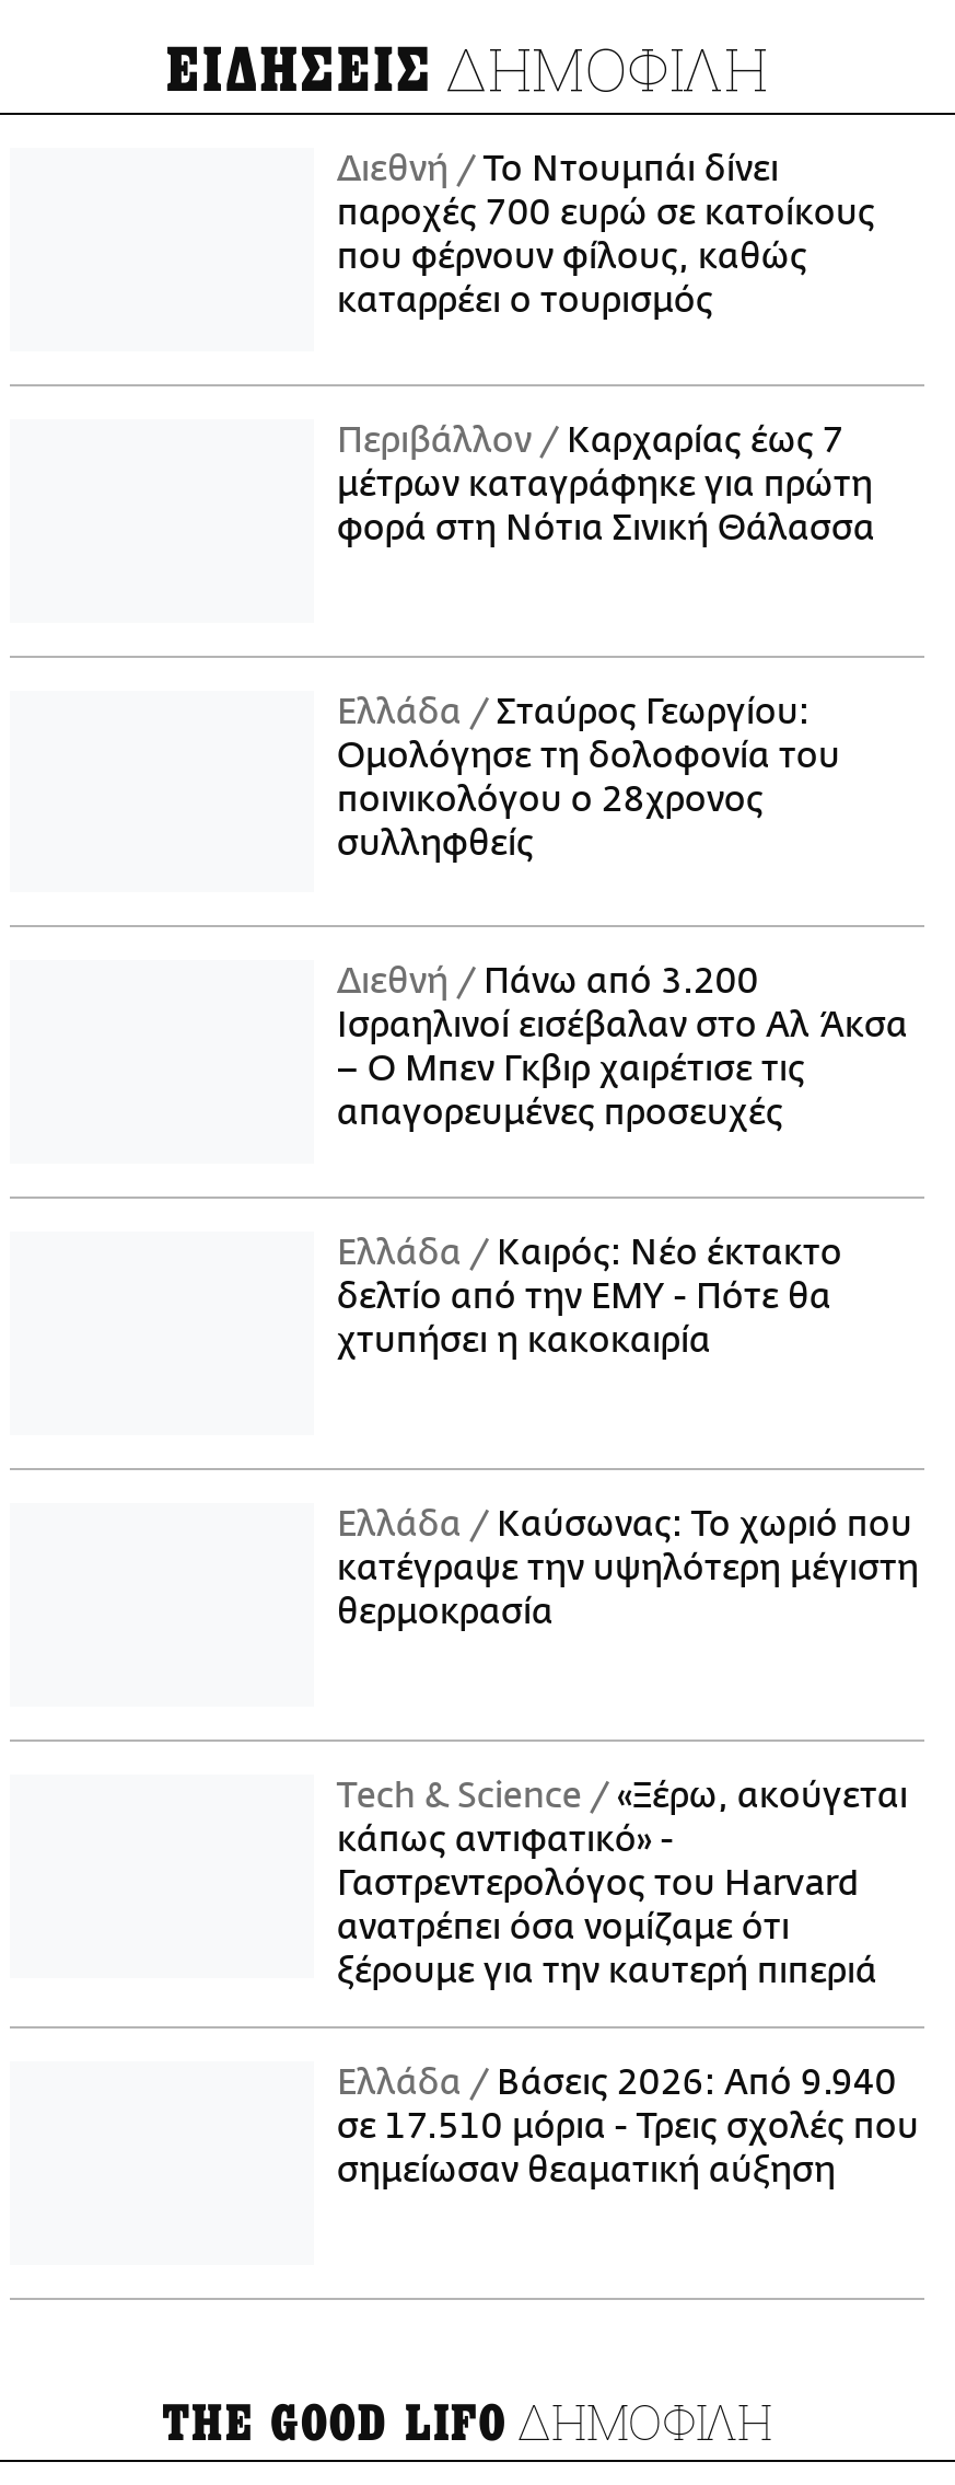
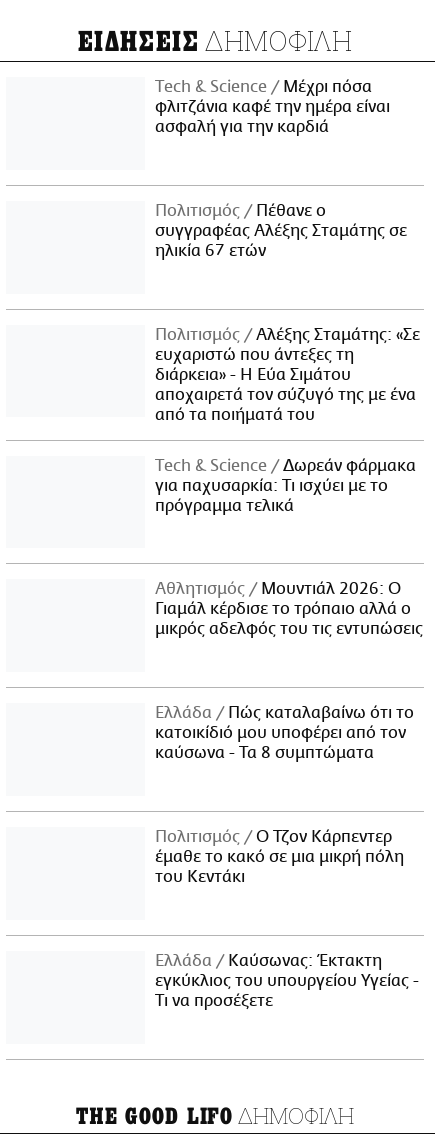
[336,150,875,320] Διεθνή Το Ντουμπάι δίνει | παροχές 700 ευρώ σε κατοίκους | που φέρνουν φίλους, καθώς | καταρρέει ο τουρισμός -> [155,78,390,136] Τech & Science Μέχρι πόσα | φλιτζάνια καφέ την ημέρα είναι | ασφαλή για την καρδιά
[336,421,875,548] Περιβάλλον Καρχαρίας έως 7 | μέτρων καταγράφηκε για πρώτη | φορά στη Νότια Σινική Θάλασσα -> [155,202,407,260] Πολιτισμός Πέθανε ο | συγγραφέας Αλέξης Σταμάτης σε | ηλικία 67 ετών
[336,692,840,863] Ελλάδα Σταύρος Γεωργίου: | Ομολόγησε τη δολοφονία του | ποινικολόγου ο 28χρονος | συλληφθείς -> [155,325,420,423] Πολιτισμός Αλέξης Σταμάτης: «Σε | ευχαριστώ που άντεξες τη | διάρκεια» - Η Εύα Σιμάτου | αποχαιρετά τον σύζυγό της με ένα | από τα ποιήματά του
[336,963,908,1134] Διεθνή Πάνω από 3.200 | Ισραηλινοί εισέβαλαν στο Αλ Άκσα | – Ο Μπεν Γκβιρ χαιρέτισε τις | απαγορευμένες προσευχές -> [155,456,416,514] Τech & Science Δωρεάν φάρμακα | για παχυσαρκία: Τι ισχύει με το | πρόγραμμα τελικά
[336,1234,842,1361] Ελλάδα Καιρός: Νέο έκτακτο | δελτίο από την ΕΜΥ - Πότε θα | χτυπήσει η κακοκαιρία -> [155,580,423,638] Αθλητισμός Μουντιάλ 2026: Ο | Γιαμάλ κέρδισε το τρόπαιο αλλά ο | μικρός αδελφός του τις εντυπώσεις
[336,1506,918,1633] Ελλάδα Καύσωνας: Το χωριό που | κατέγραψε την υψηλότερη μέγιστη | θερμοκρασία -> [155,704,414,762] Ελλάδα Πώς καταλαβαίνω ότι το | κατοικίδιό μου υποφέρει από τον | καύσωνα - Τα 8 συμπτώματα
[336,1777,908,1991] Τech & Science «Ξέρω, ακούγεται | κάπως αντιφατικό» - | Γαστρεντερολόγος του Harvard | ανατρέπει όσα νομίζαμε ότι | ξέρουμε για την καυτερή πιπεριά -> [155,828,404,886] Πολιτισμός Ο Τζον Κάρπεντερ | έμαθε το κακό σε μια μικρή πόλη | του Κεντάκι
[336,2064,918,2191] Ελλάδα Βάσεις 2026: Από 9.940 | σε 17.510 μόρια - Τρεις σχολές που | σημείωσαν θεαματική αύξηση -> [155,952,419,1010] Ελλάδα Καύσωνας: Έκτακτη | εγκύκλιος του υπουργείου Υγείας - | Τι να προσέξετε

